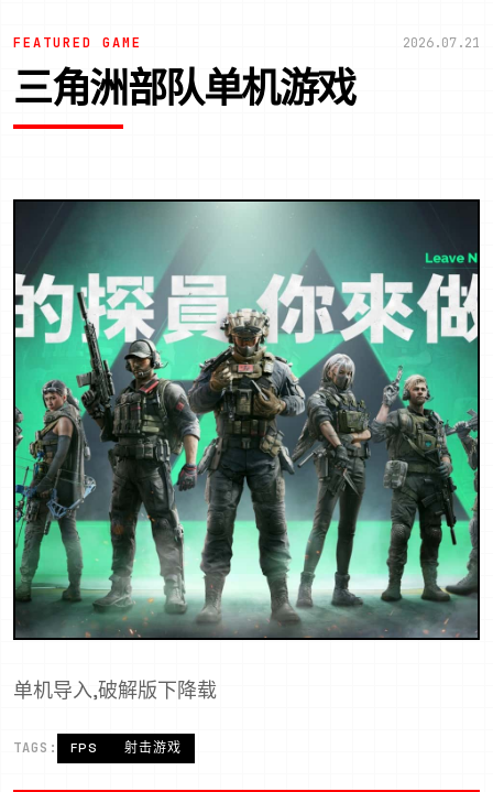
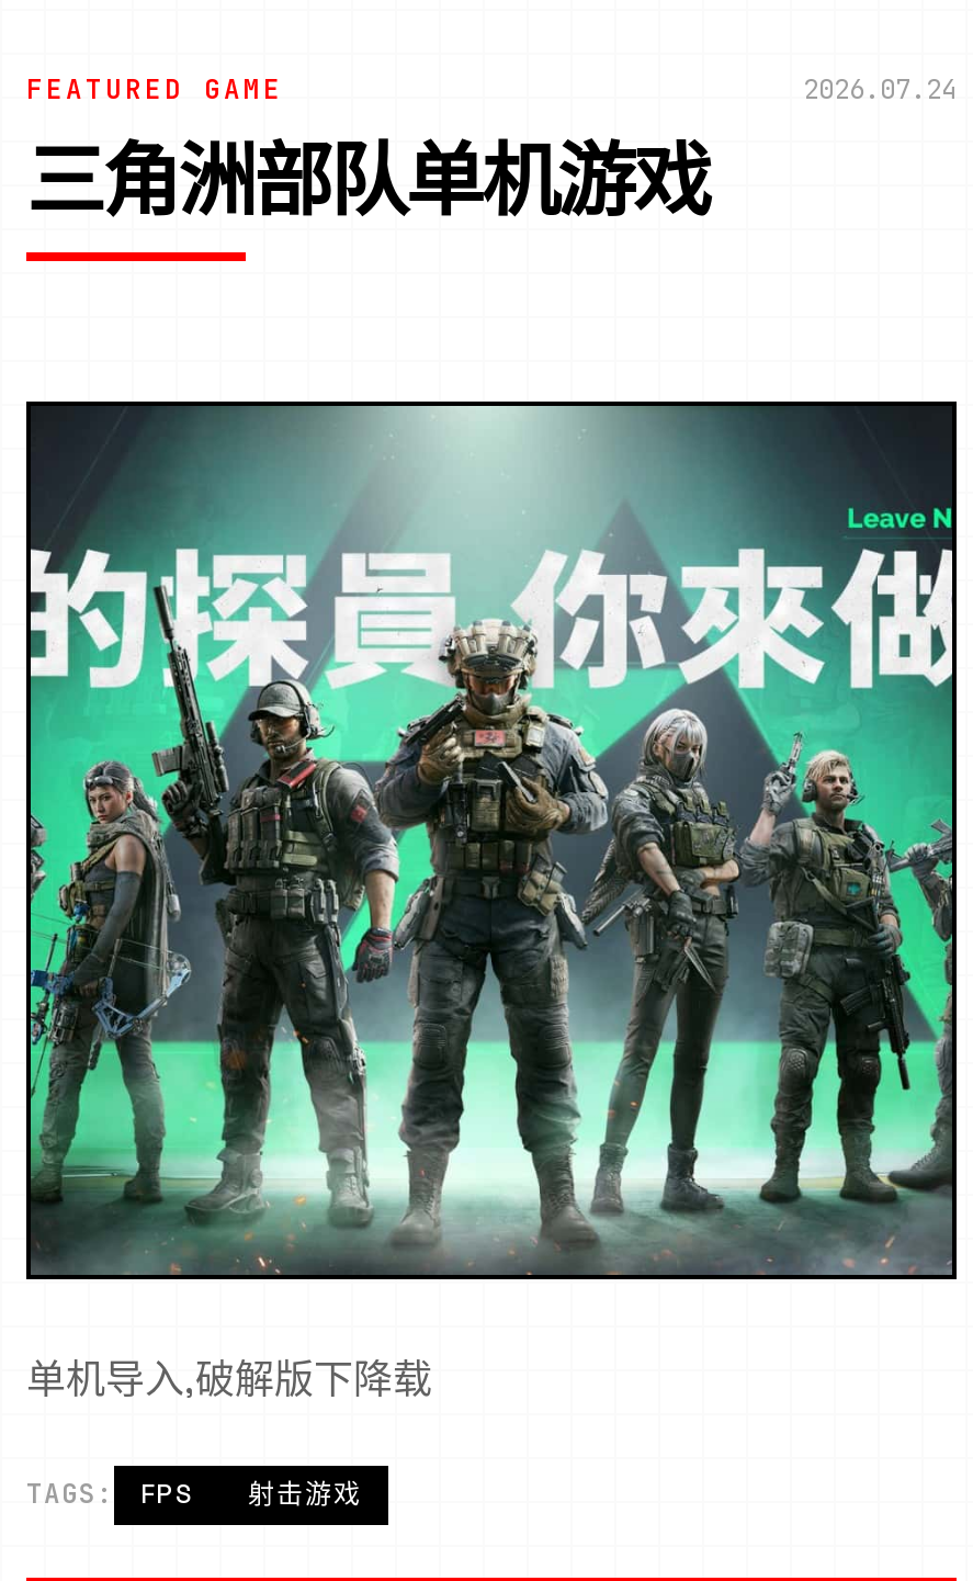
[403,34,480,52] 2026.07.21 -> [803,72,957,108] 2026.07.24

